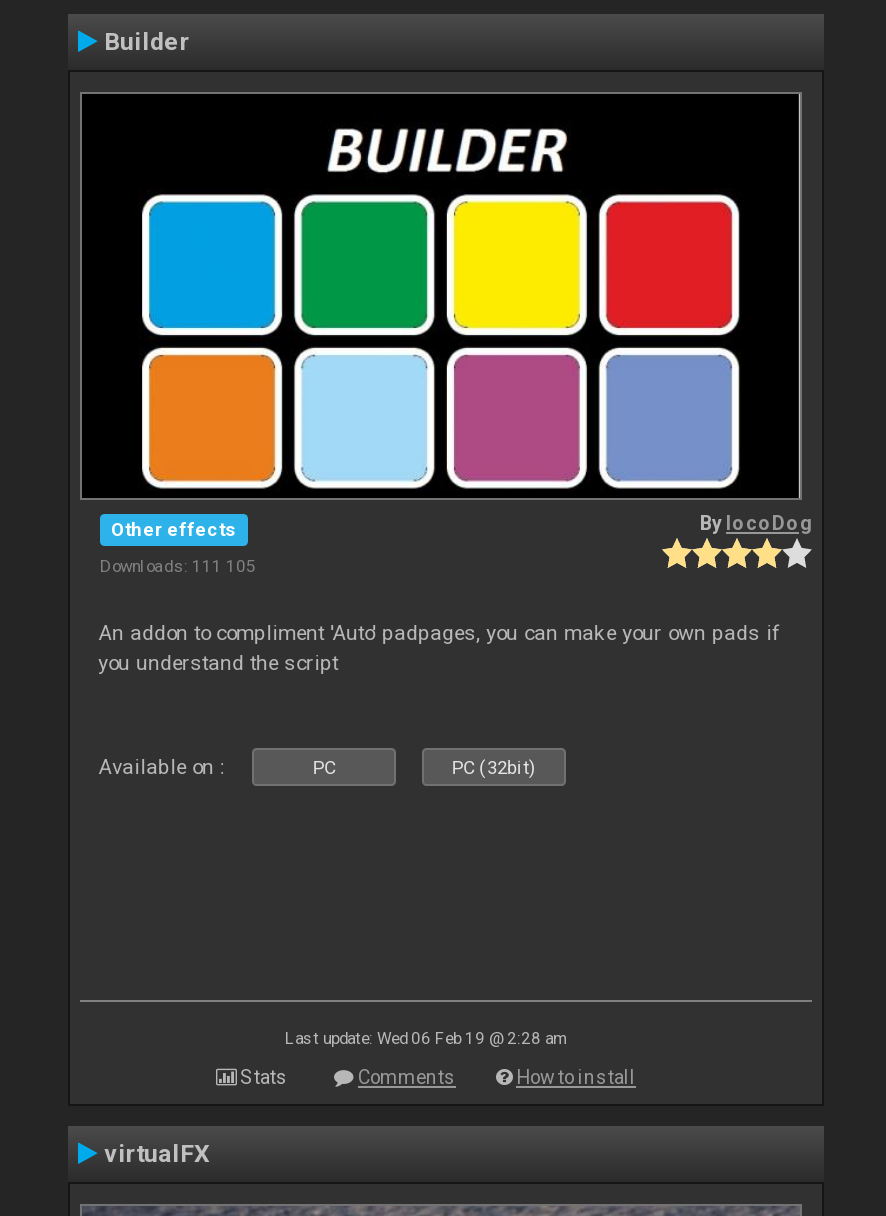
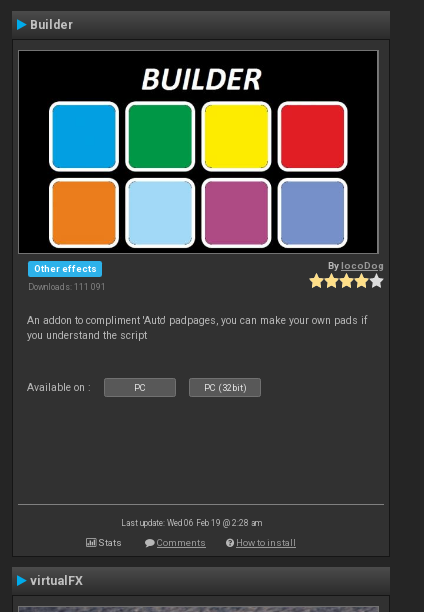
[100,555,256,575] Downloads: 111 105 -> [28,282,106,292] Downloads: 111 091

